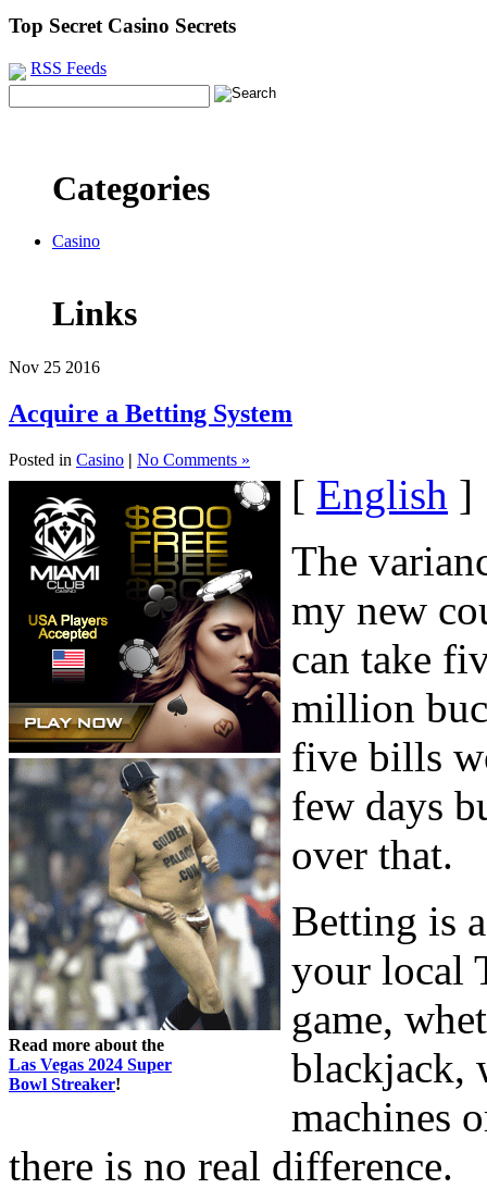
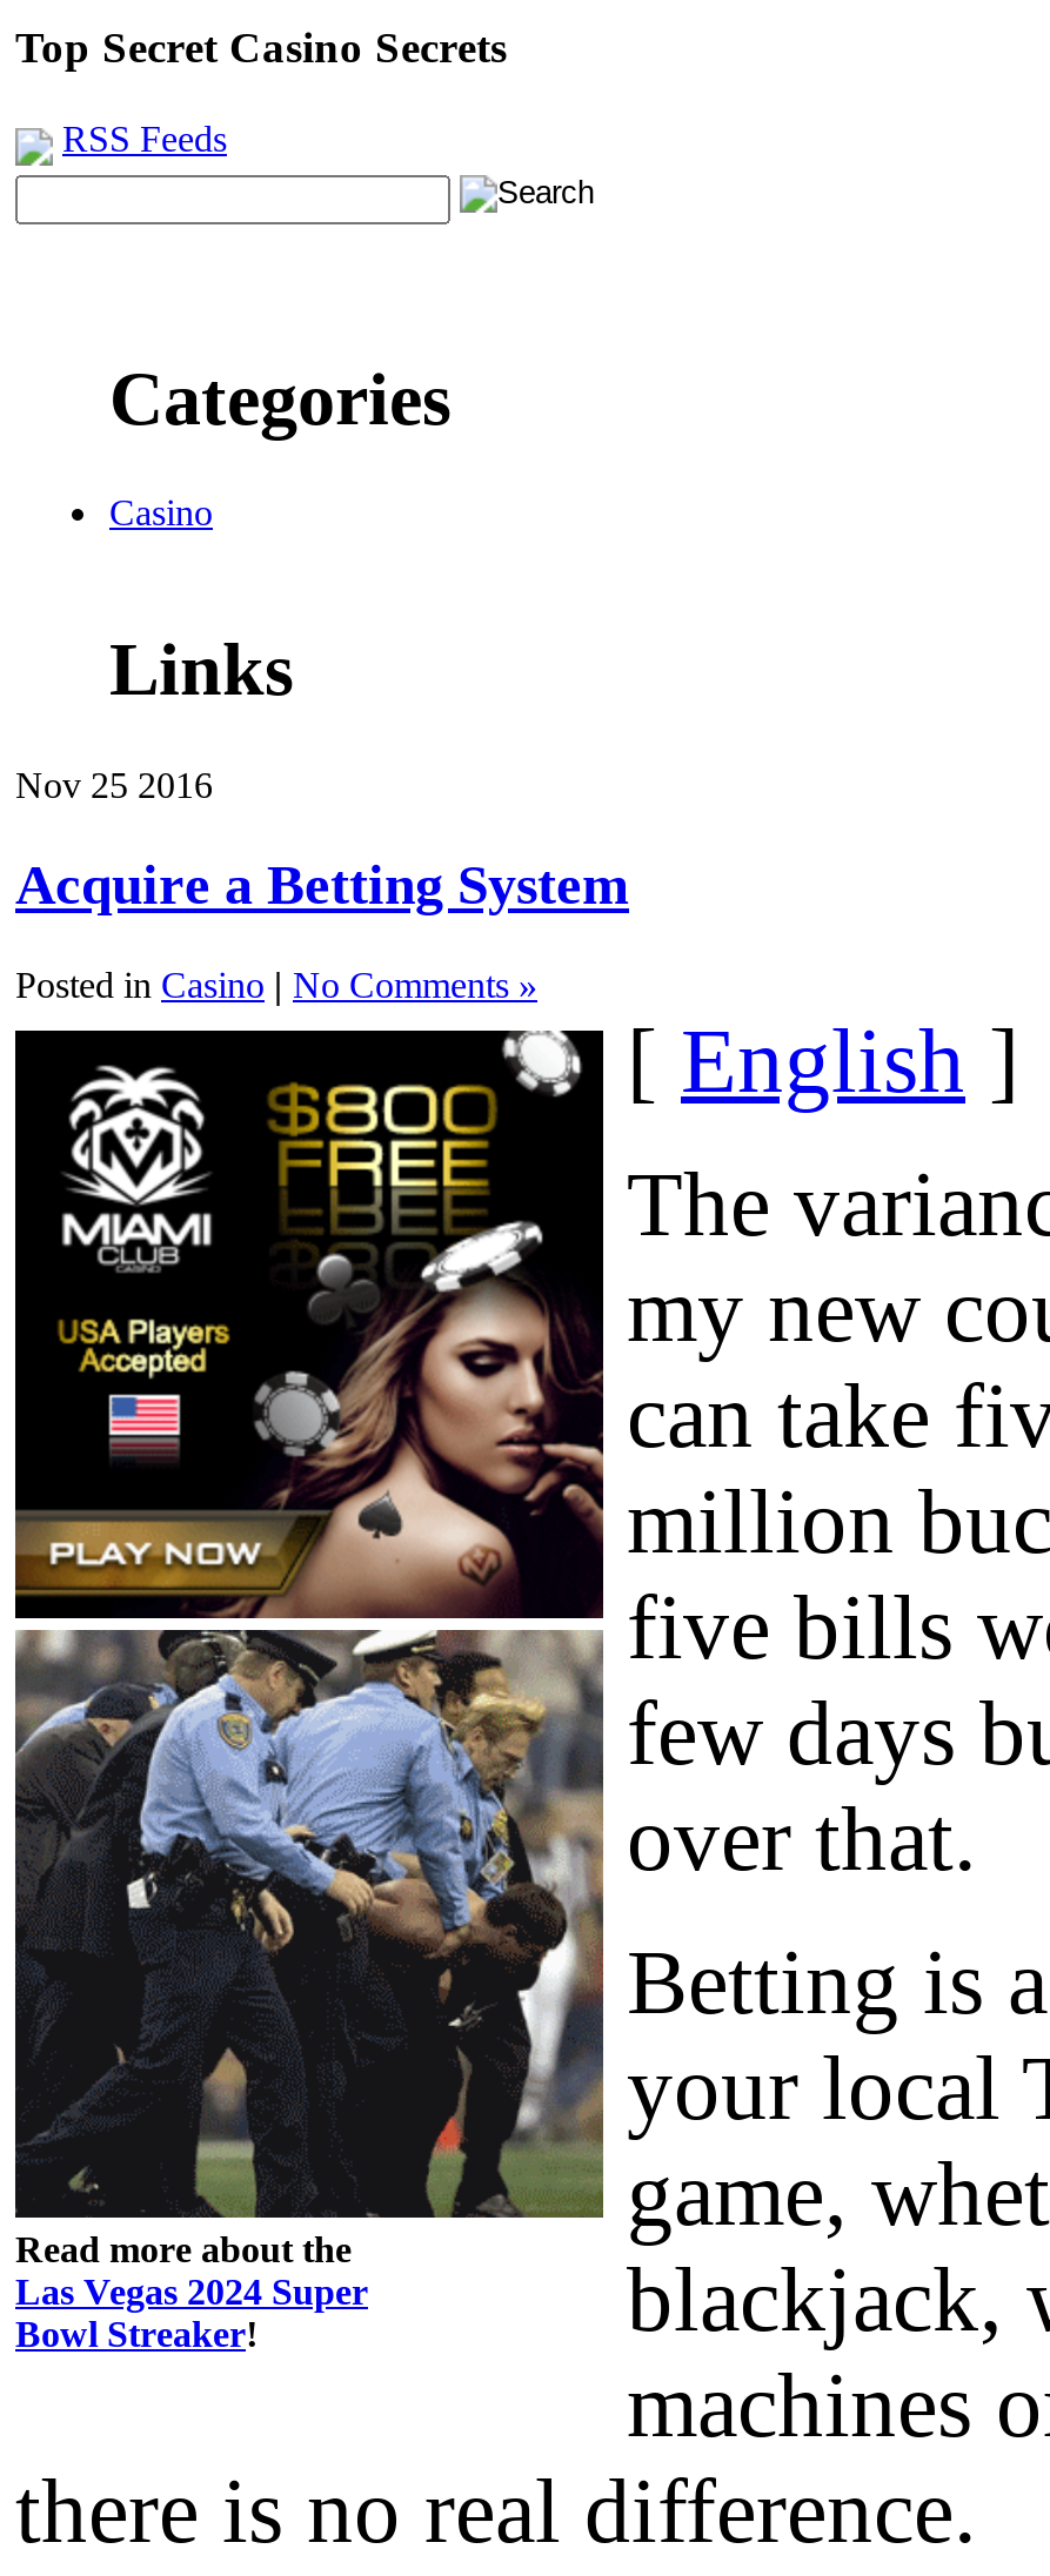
[9,757,280,1031] [image] -> [13,1630,603,2220] [image]

